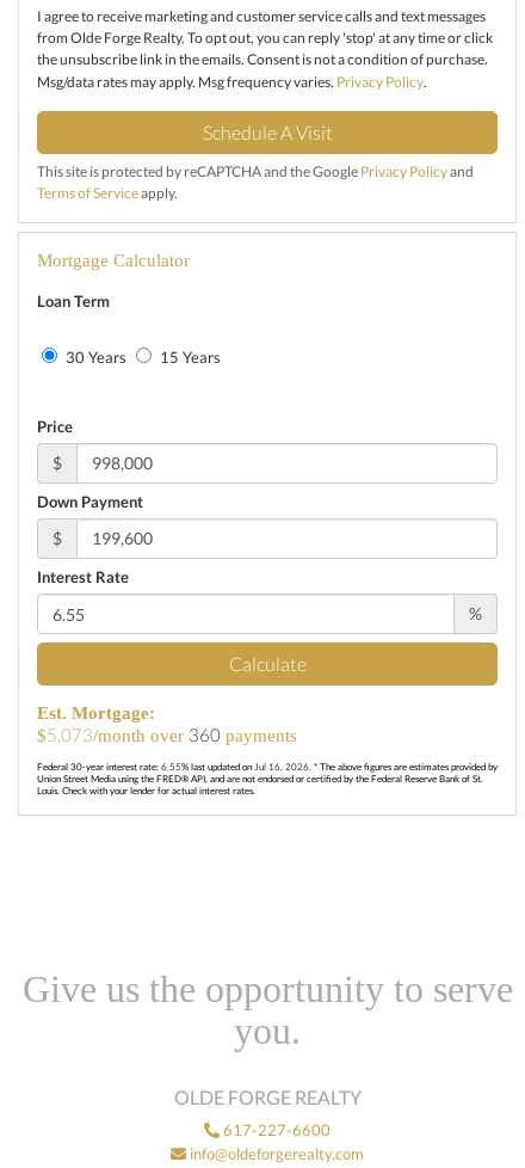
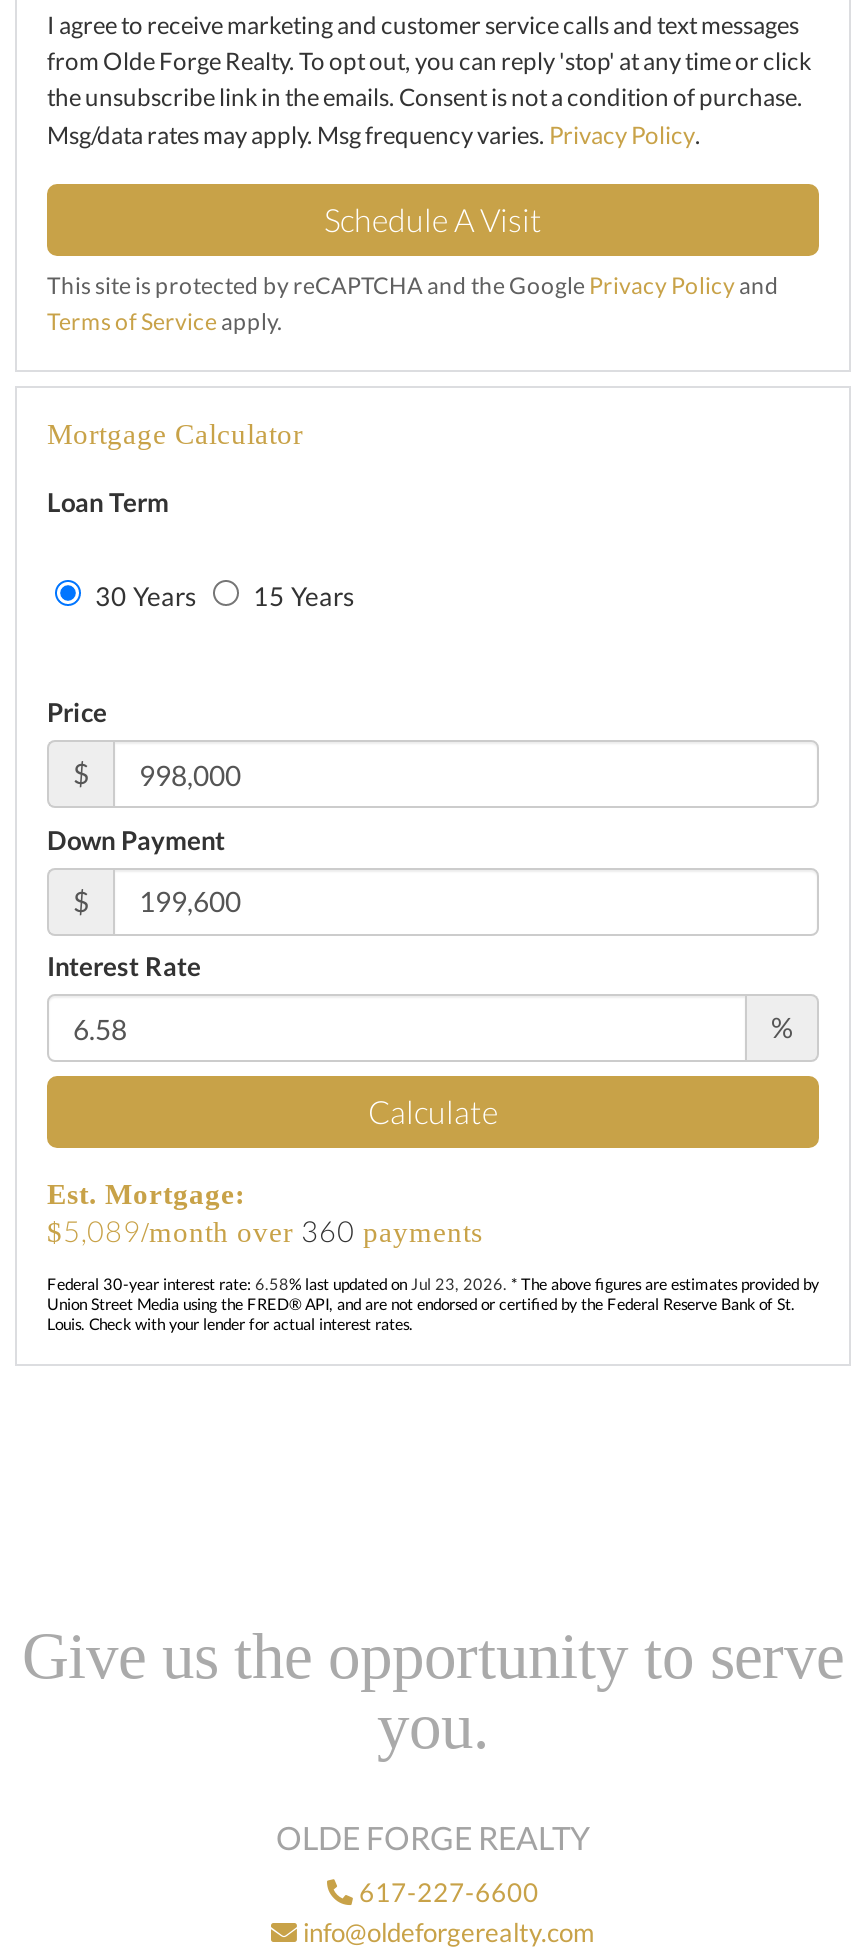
[37,725,297,745] $5,073/month over 360 payments -> [47,1214,483,1248] $5,089/month over 360 payments
[37,761,498,773] Federal 30-year interest rate: 6.55% last updated on Jul 16, 2026. * The above figures are estimates provided by -> [47,1274,819,1294] Federal 30-year interest rate: 6.58% last updated on Jul 23, 2026. * The above figures are estimates provided by

